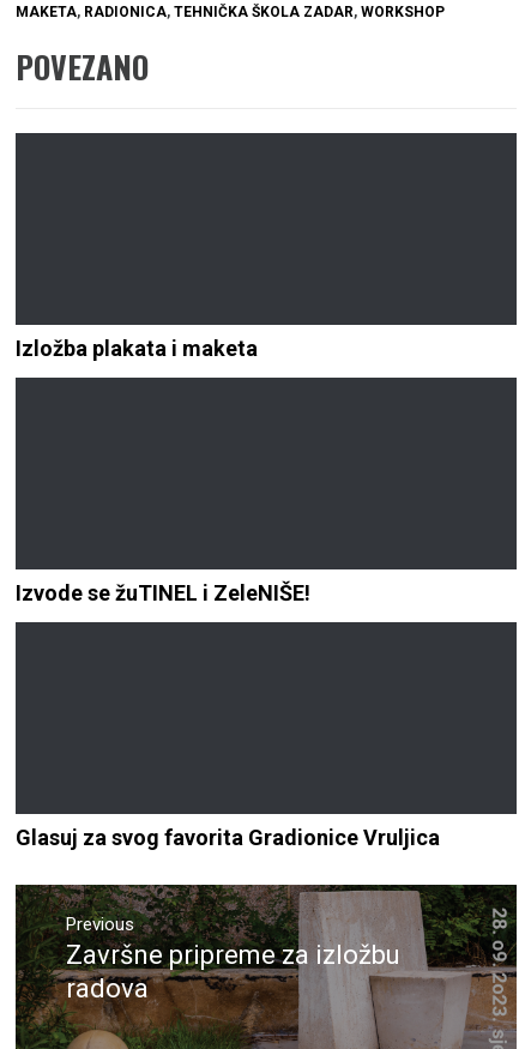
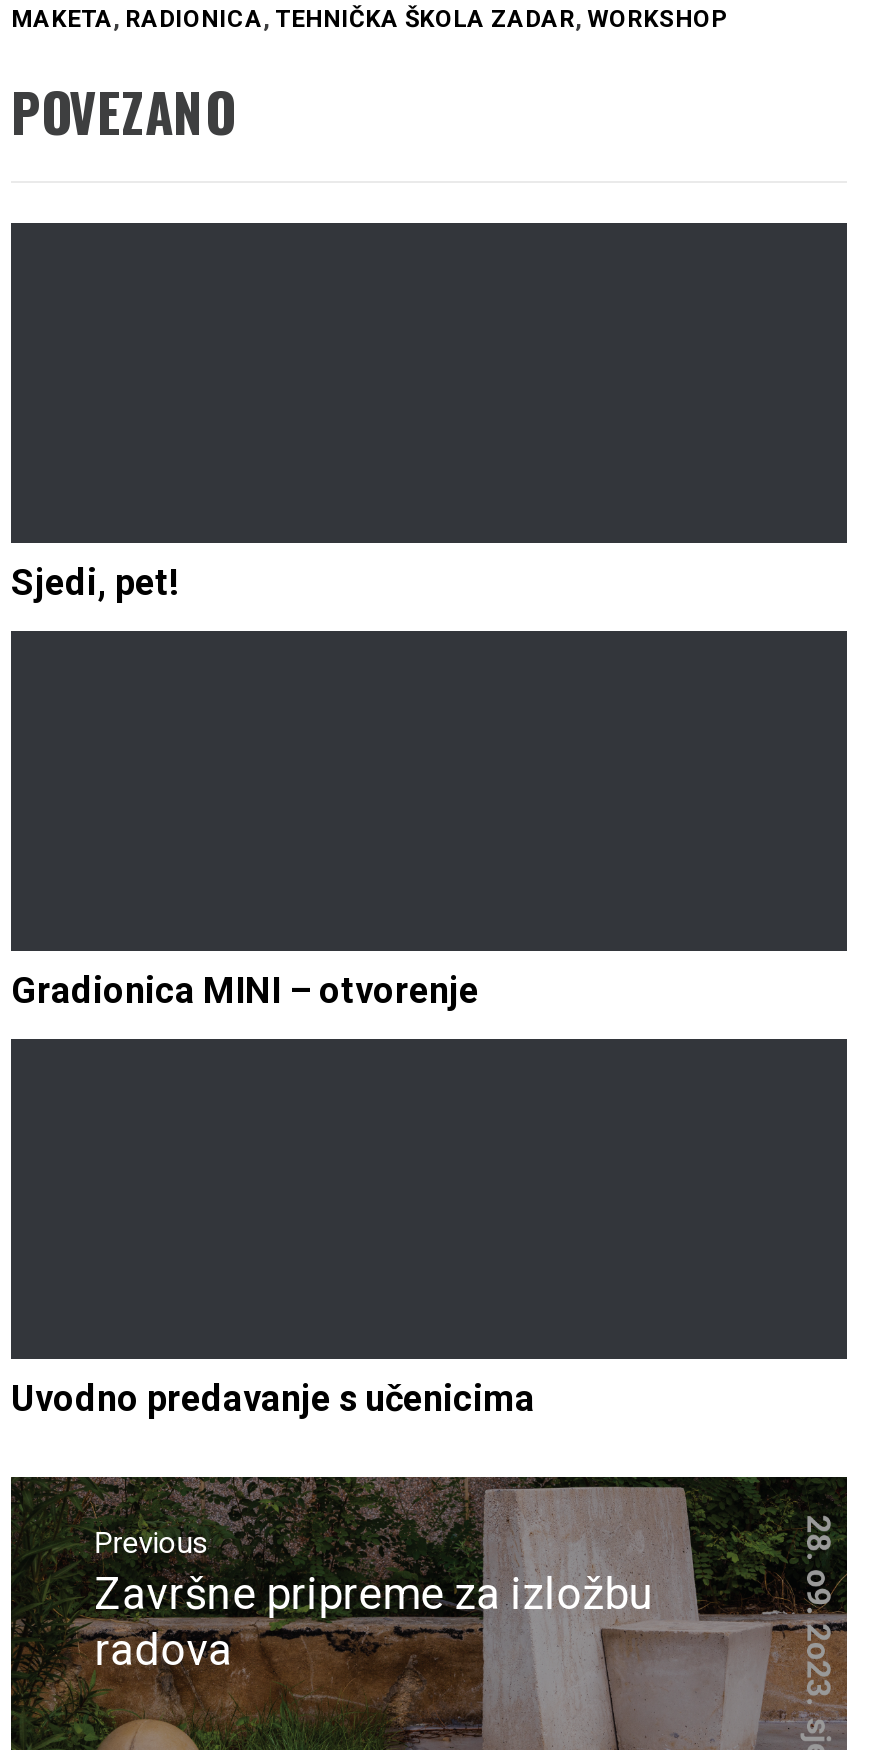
[16,336,258,361] Izložba plakata i maketa -> [11,561,179,603] Sjedi, pet!
[16,581,310,606] Izvode se žuTINEL i ZeleNIŠE! -> [11,969,479,1011] Gradionica MINI – otvorenje
[16,825,440,851] Glasuj za svog favorita Gradionice Vruljica -> [11,1377,535,1419] Uvodno predavanje s učenicima

